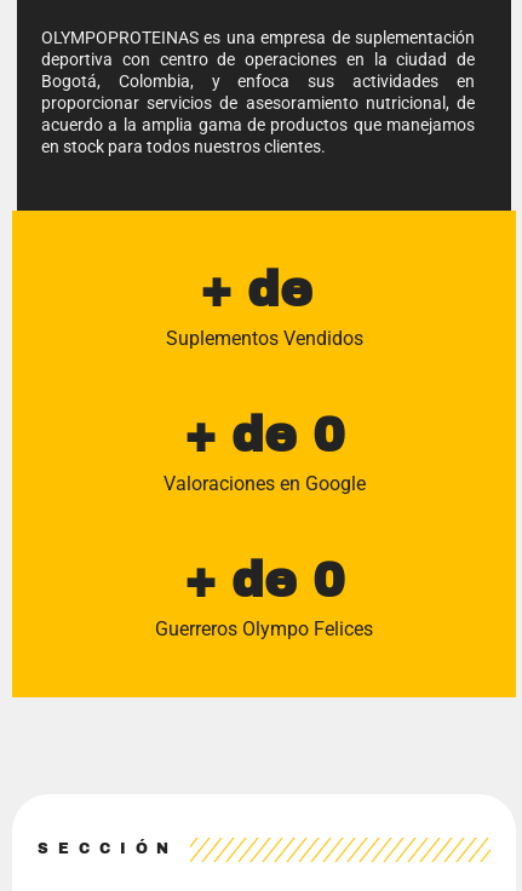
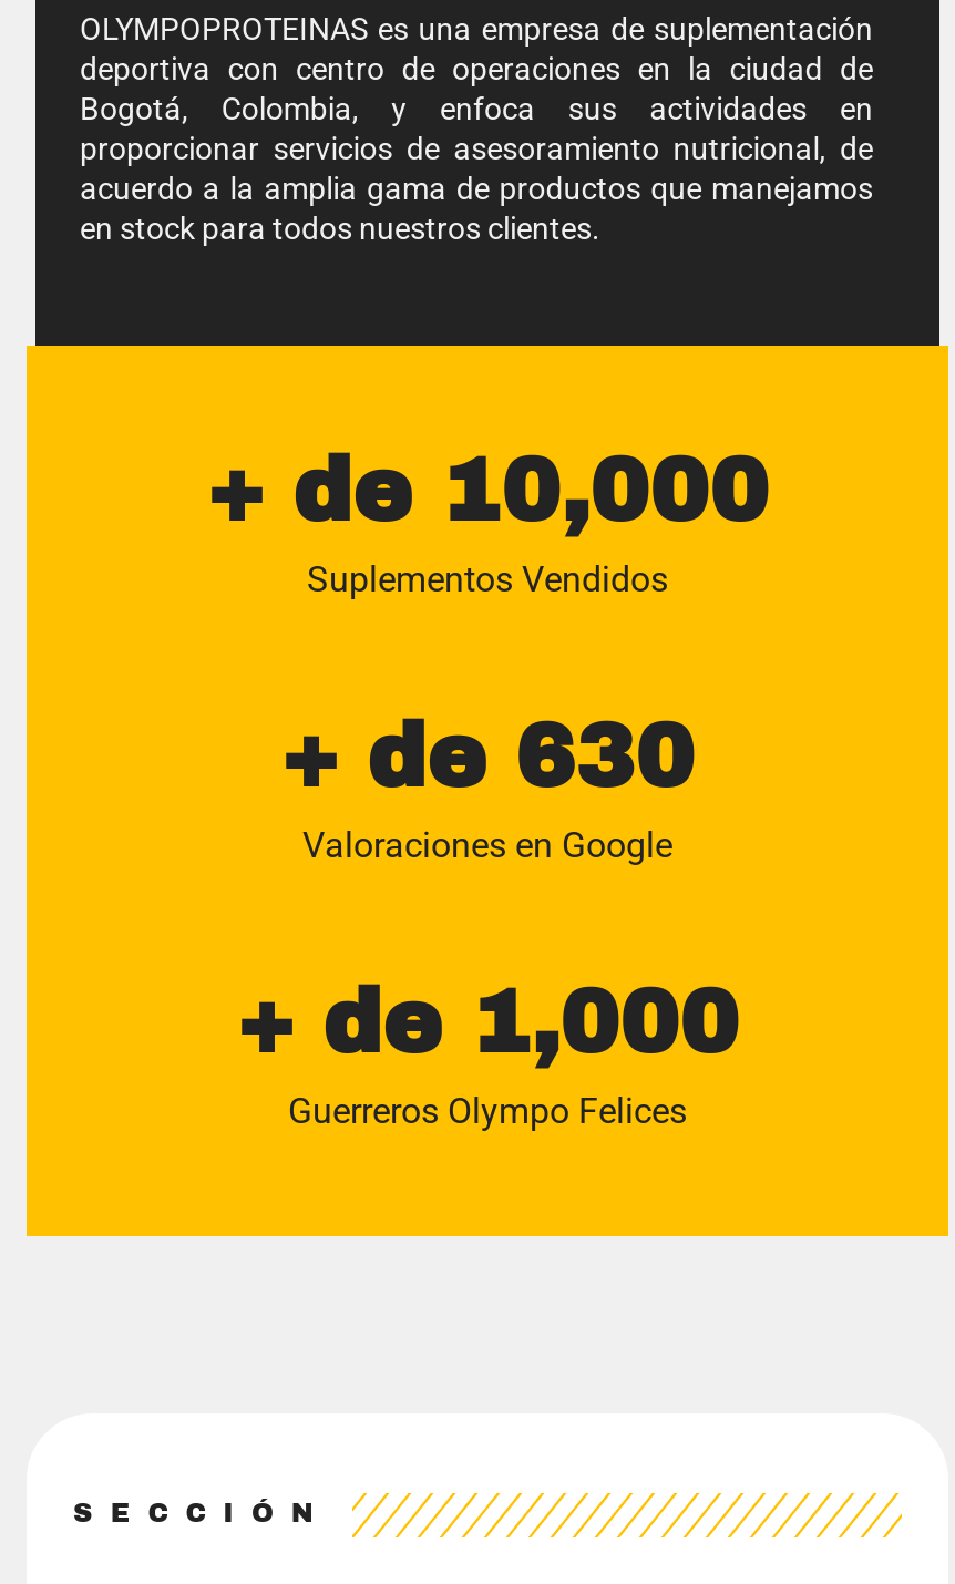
[200,264,328,316] + de -> [206,443,769,538] + de 10,000
[183,409,345,461] + de 0 -> [280,709,695,804] + de 630
[183,554,345,607] + de 0 -> [236,975,739,1070] + de 1,000

